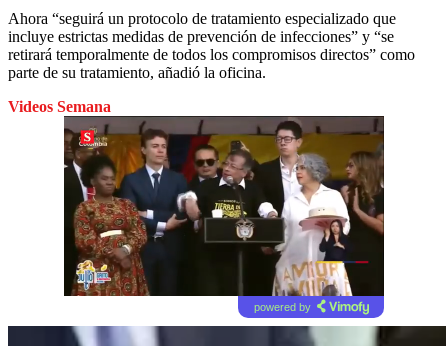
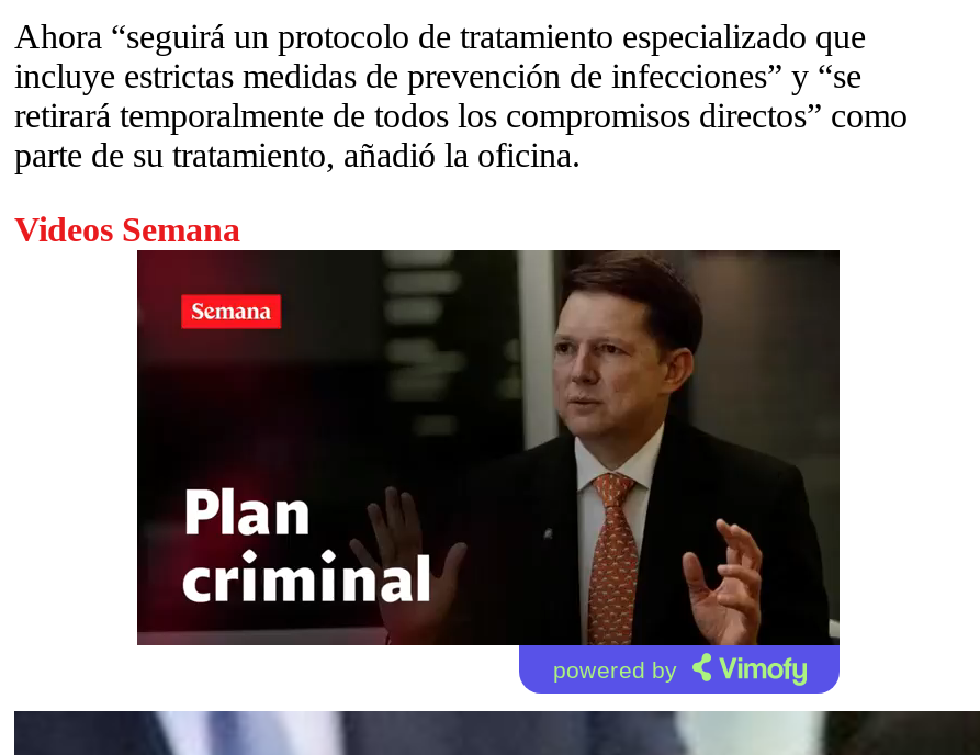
[64,116,384,297] [image] -> [137,250,840,647] [image]

